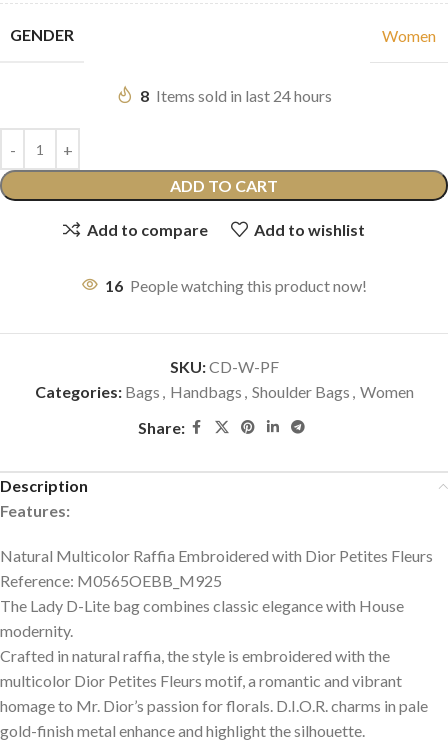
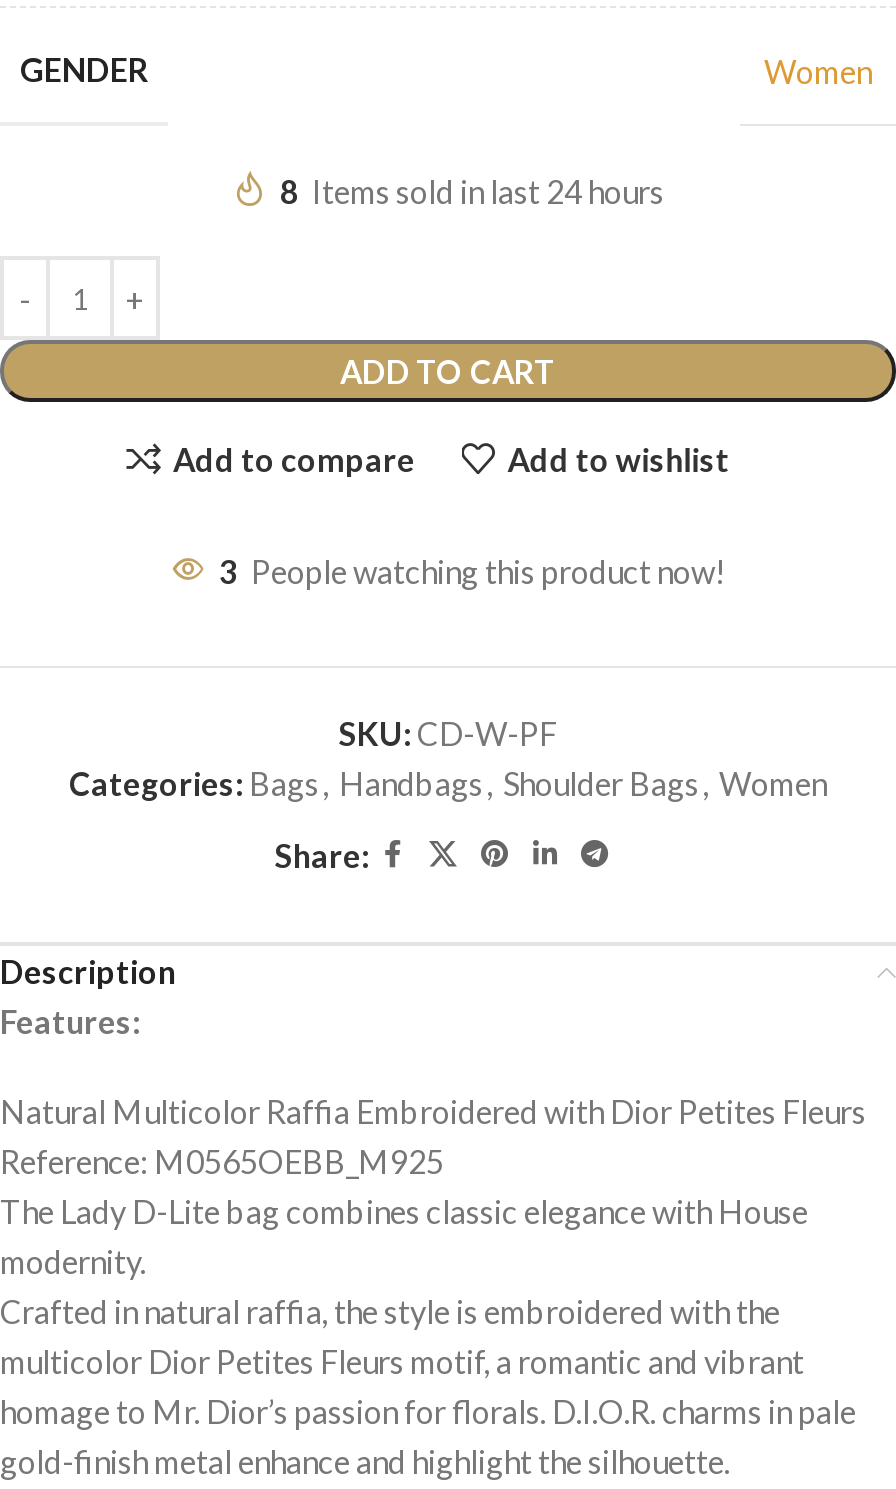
[105,276,367,295] 16 People watching this product now! -> [219,553,725,591] 3 People watching this product now!

